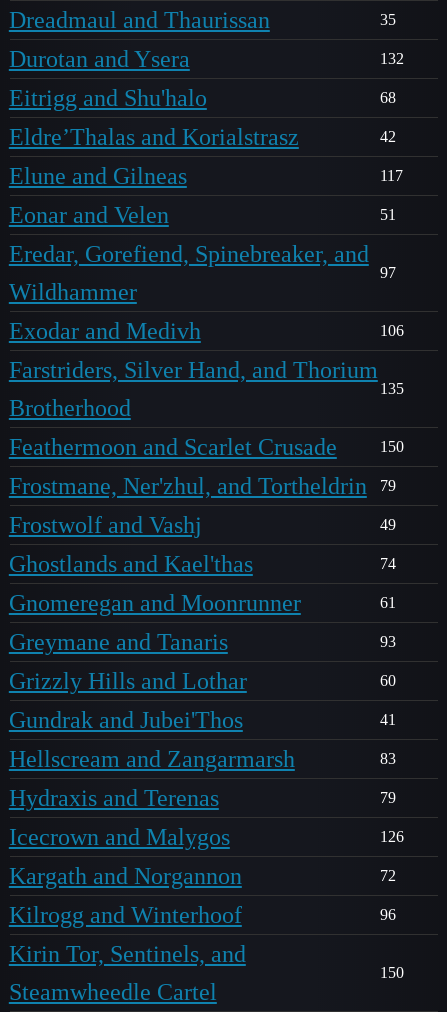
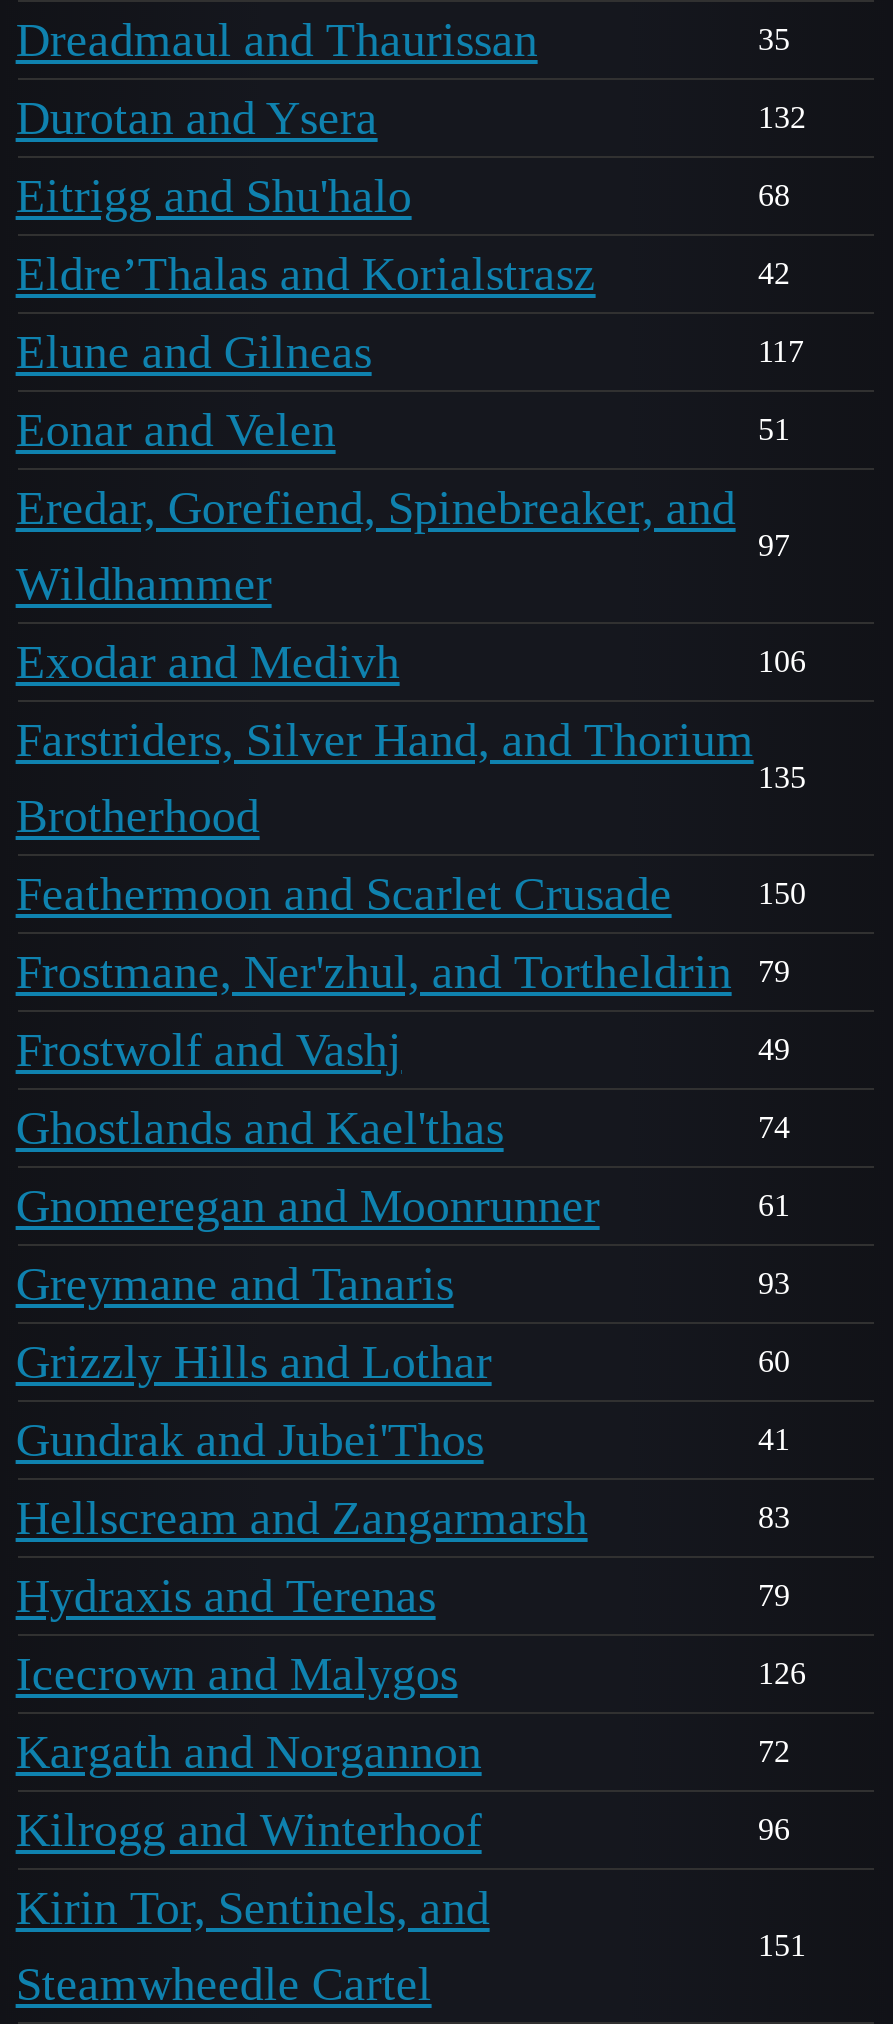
[380,964,404,981] 150 -> [758,1928,806,1962] 151

